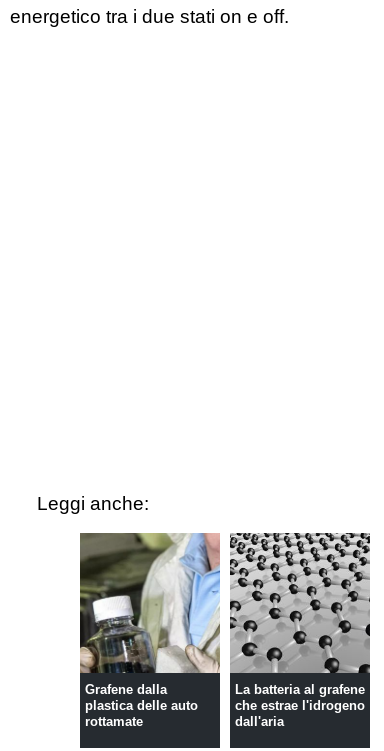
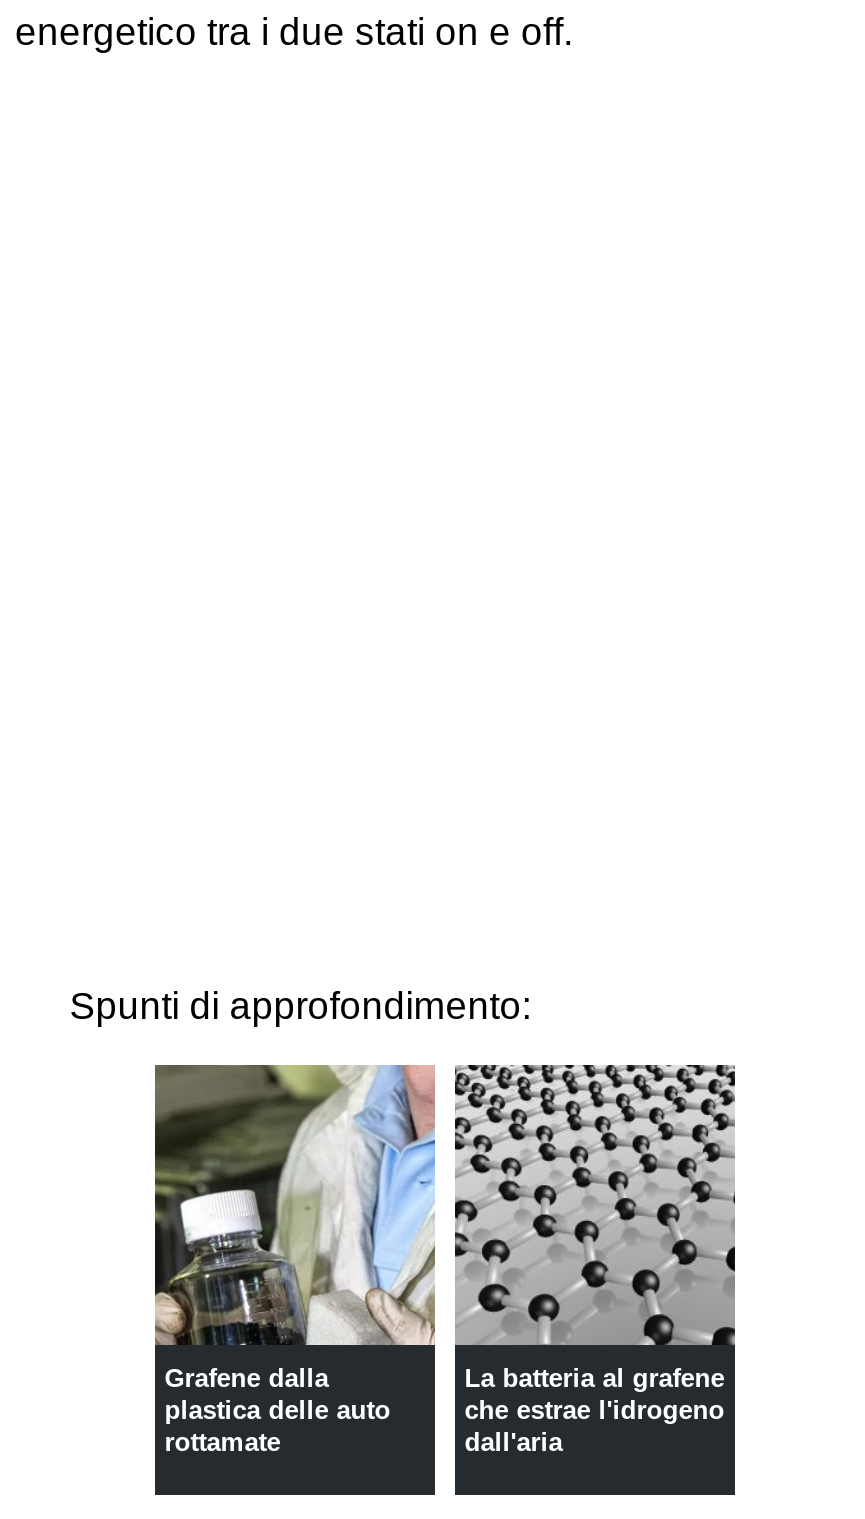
[37,493,149,514] Leggi anche: -> [69,984,531,1026] Spunti di approfondimento:

